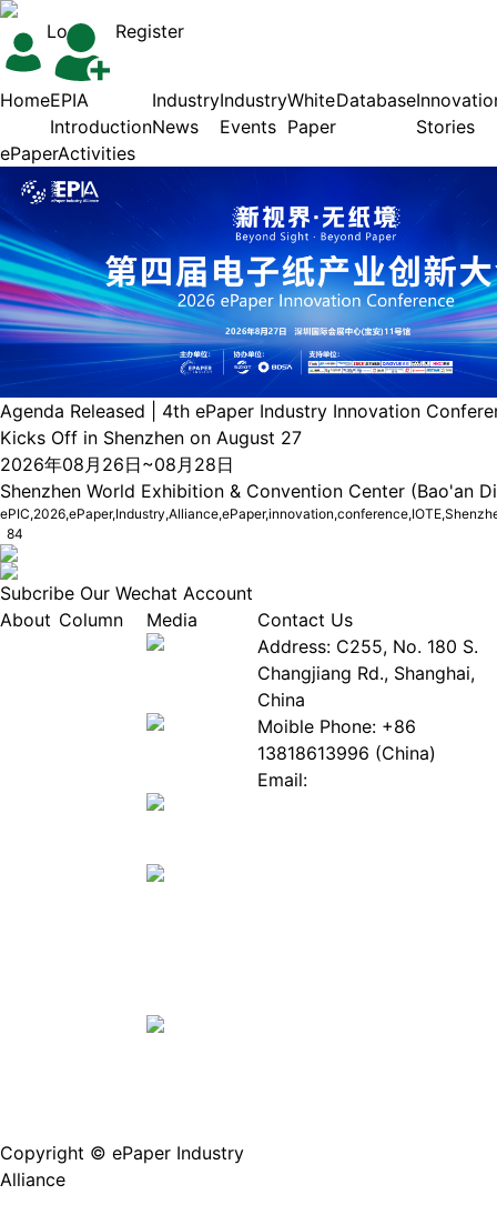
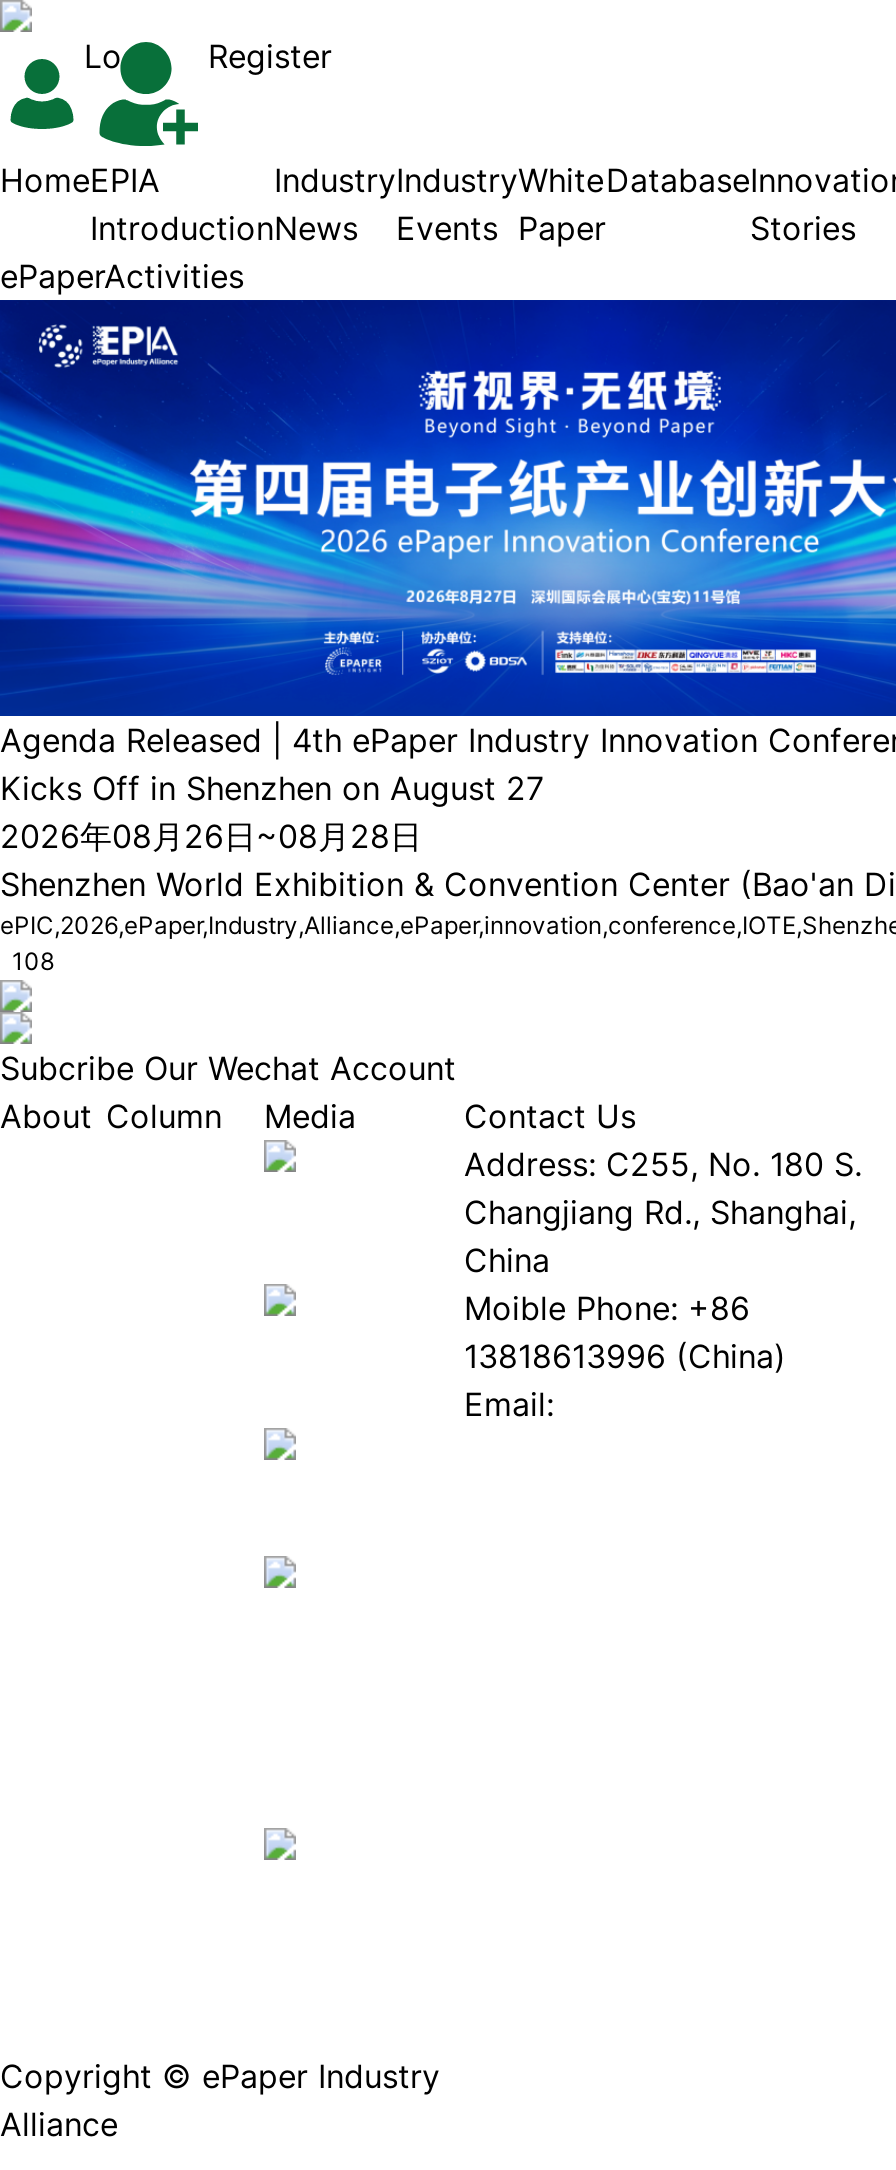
[7,525,23,542] 84 -> [12,946,54,976] 108

